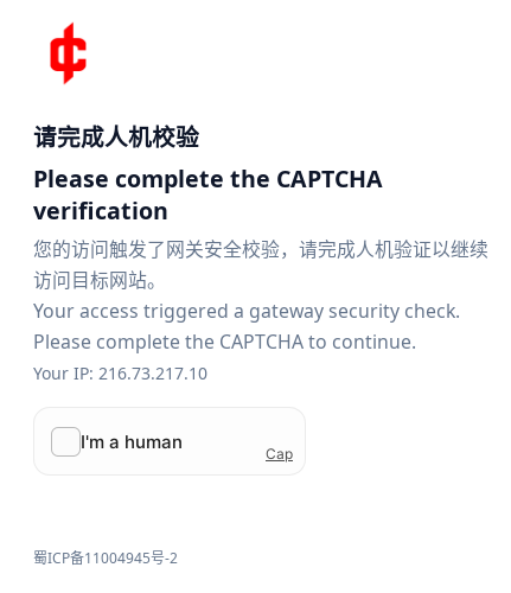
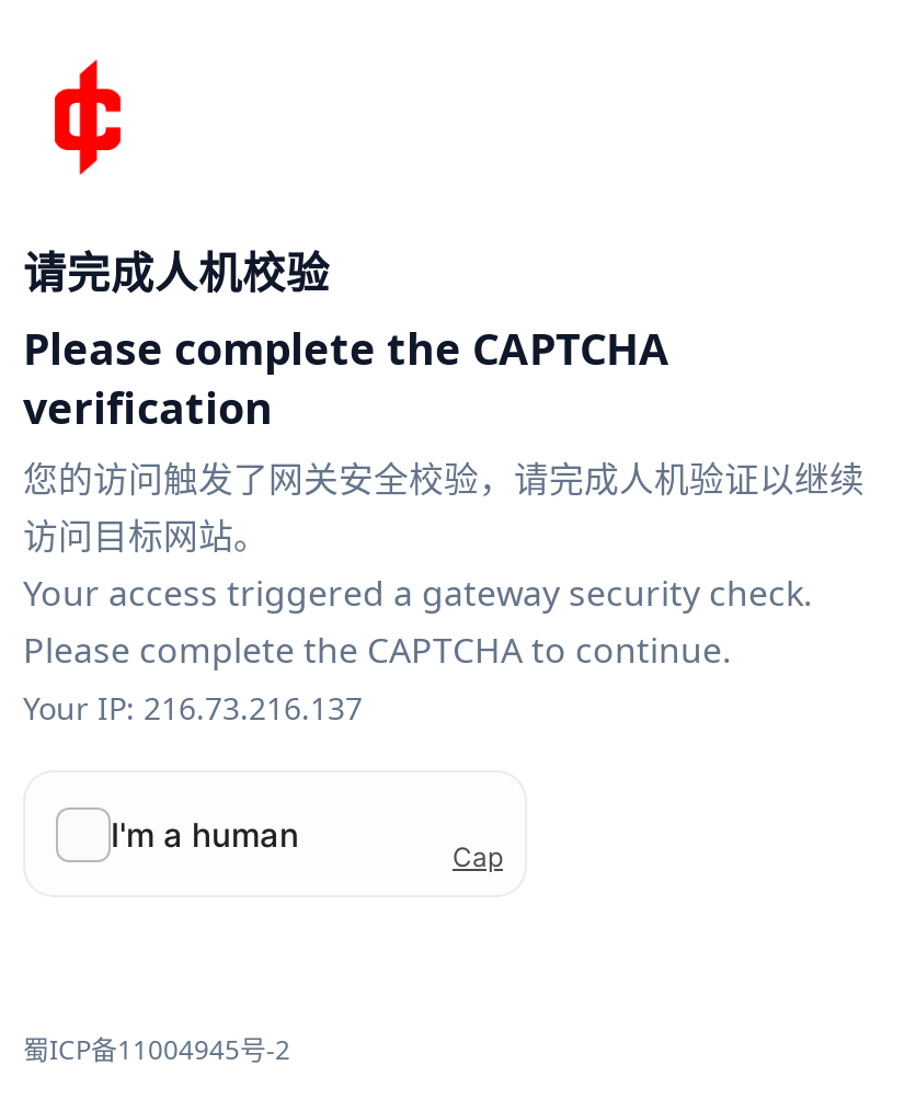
[33,362,207,384] Your IP: 216.73.217.10 -> [23,687,363,729] Your IP: 216.73.216.137

